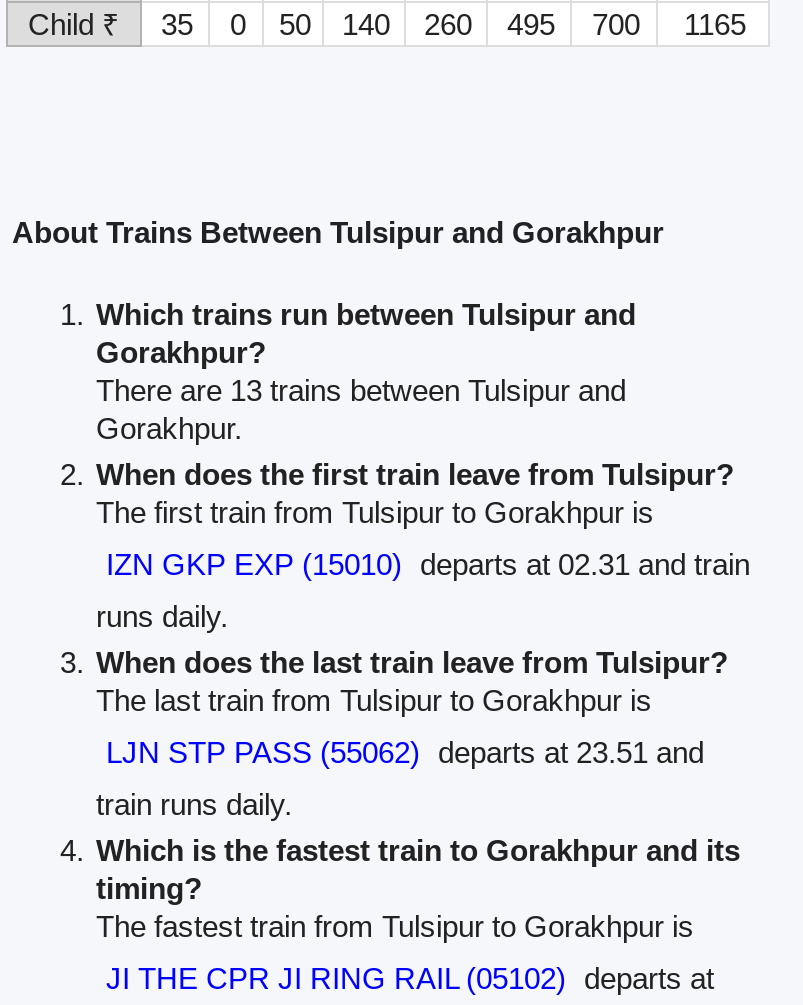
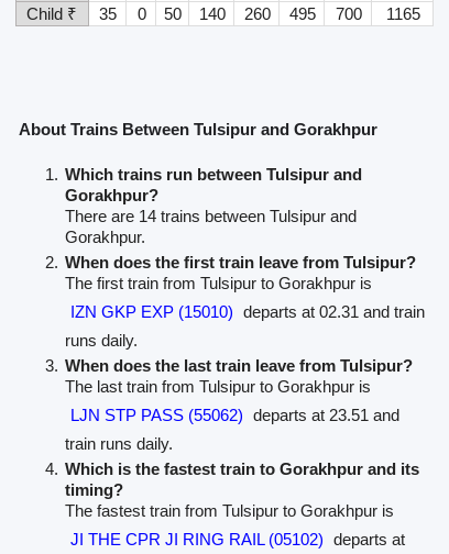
[96,374,626,408] There are 13 trains between Tulsipur and -> [64,207,356,226] There are 14 trains between Tulsipur and

